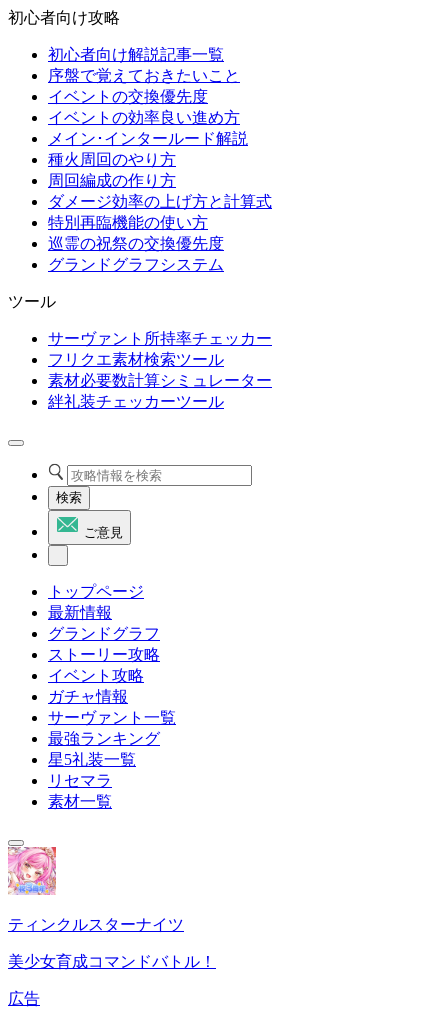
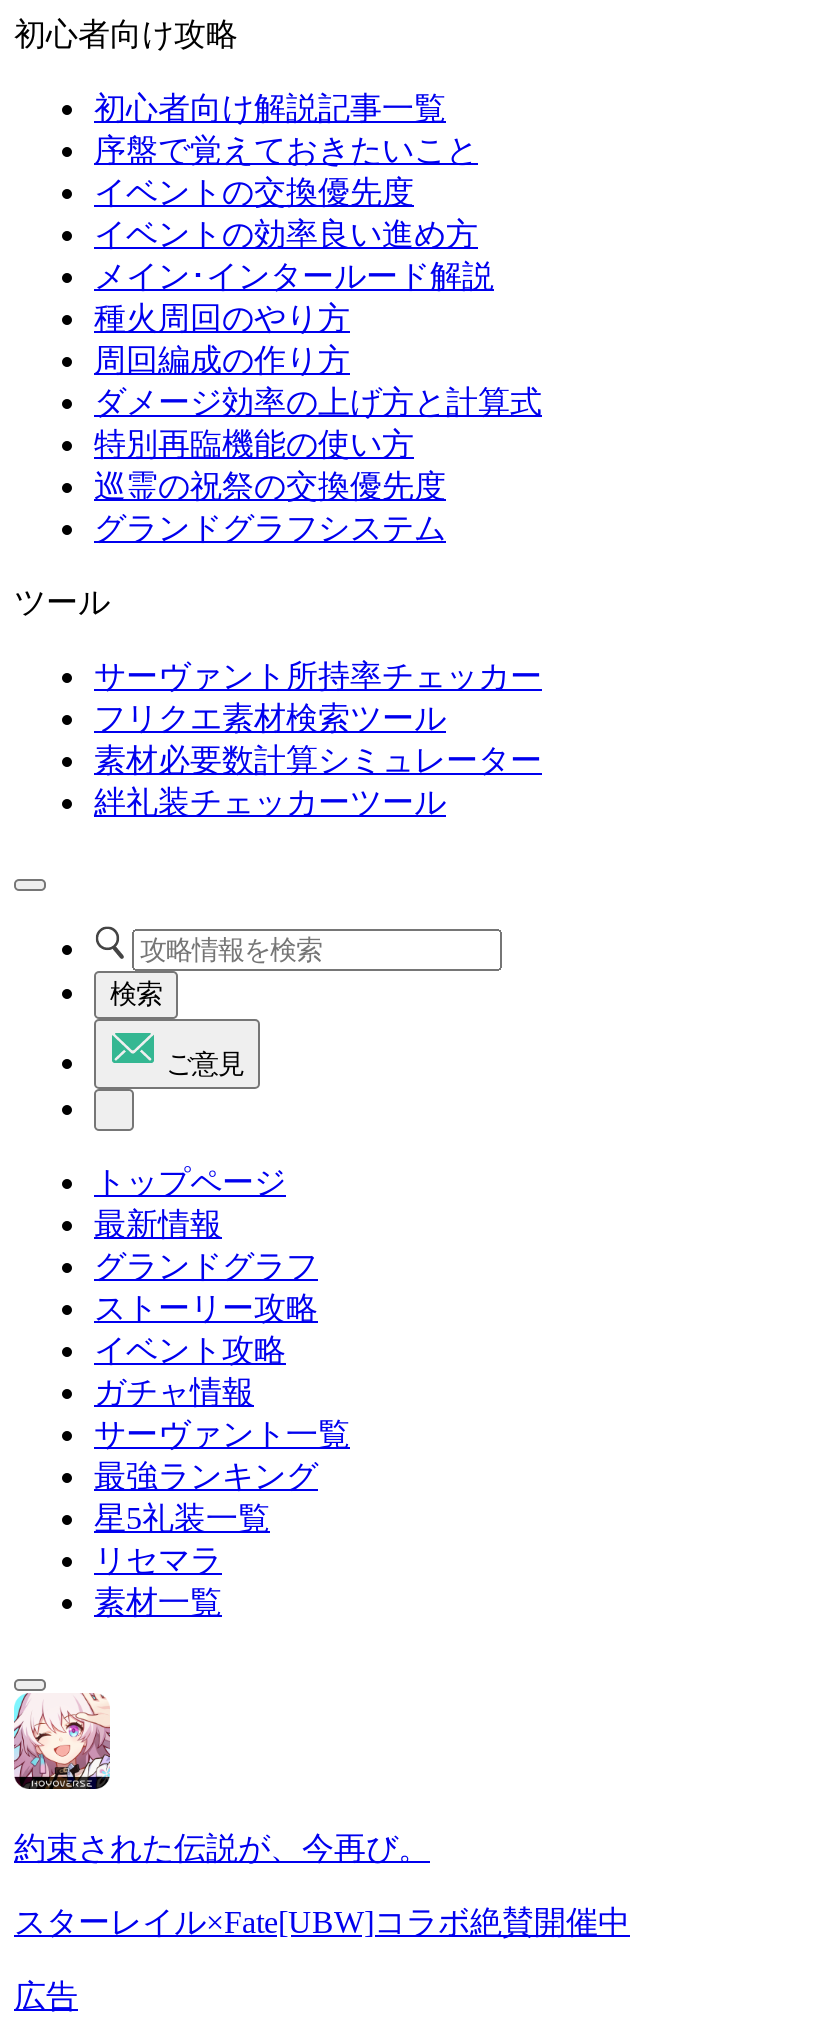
[7,846,184,933] [image] | ティンクルスターナイツ -> [12,1691,430,1865] [image] | 約束された伝説が、今再び。
[8,953,216,970] 美少女育成コマンドバトル！ -> [14,1905,630,1939] スターレイル×Fate[UBW]コラボ絶賛開催中

